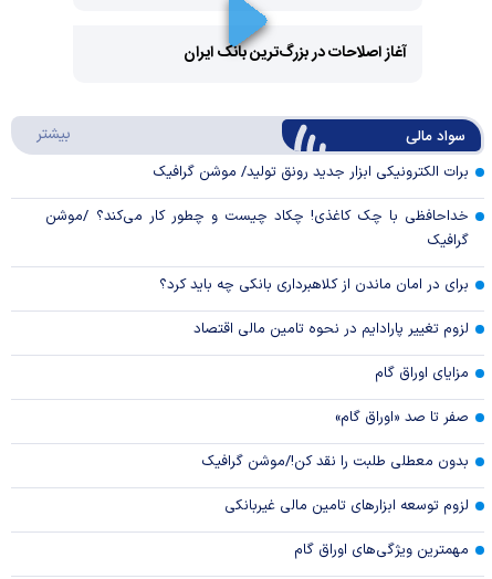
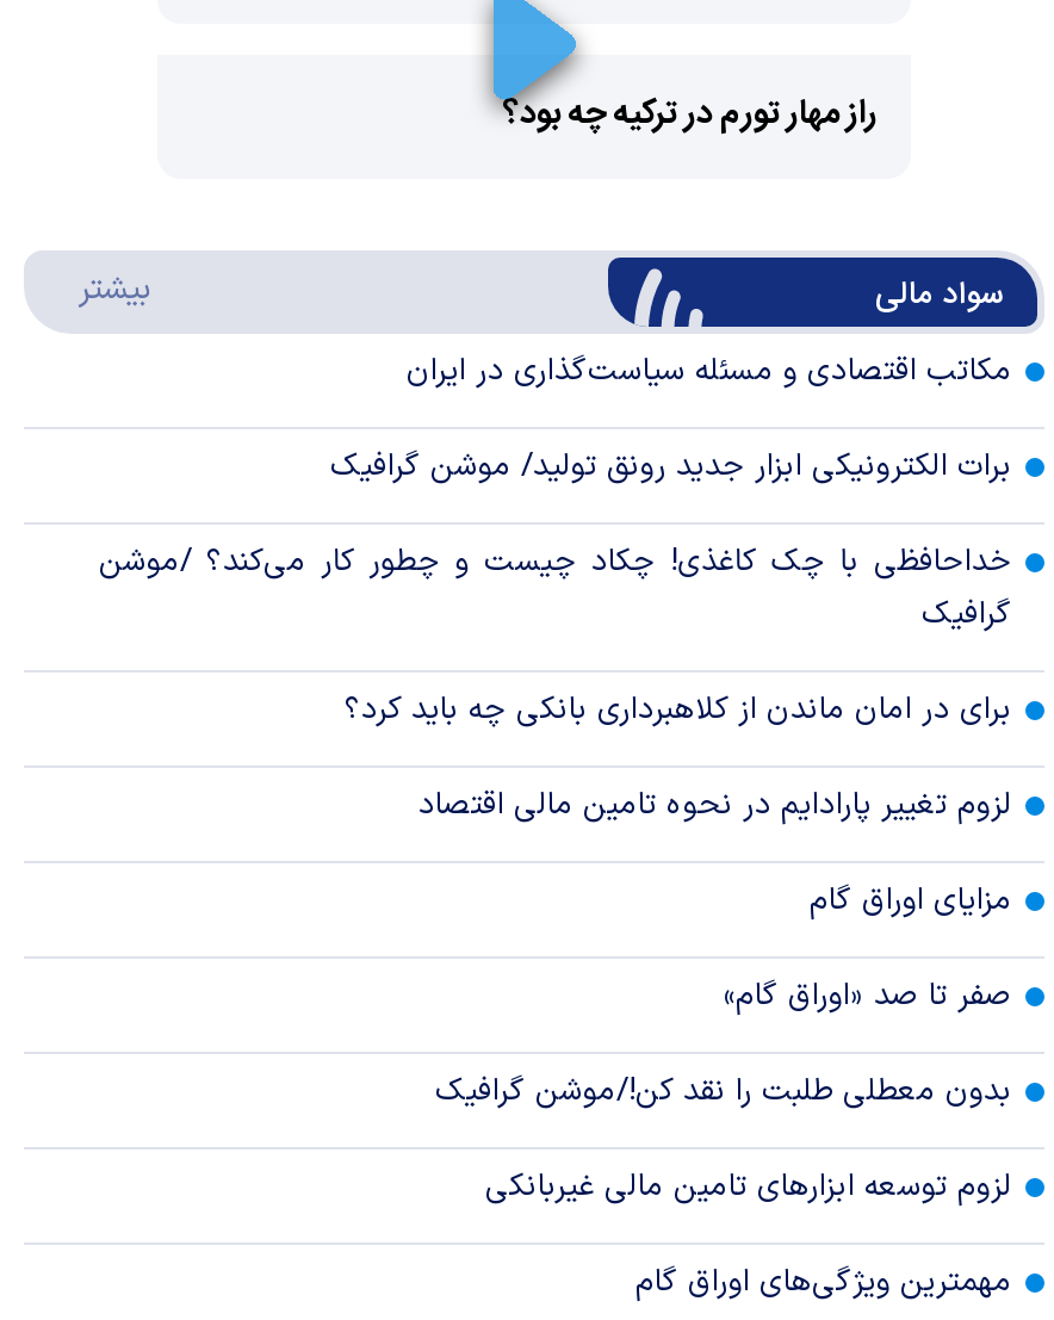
[184,39,407,66] آغاز اصلاحات در بزرگ‌ترین بانک ایران -> [503,85,878,142] راز مهار تورم در ترکیه چه بود؟
none -> [407,347,1012,395] مکاتب اقتصادی و مسئله سیاست‌گذاری در ایران

